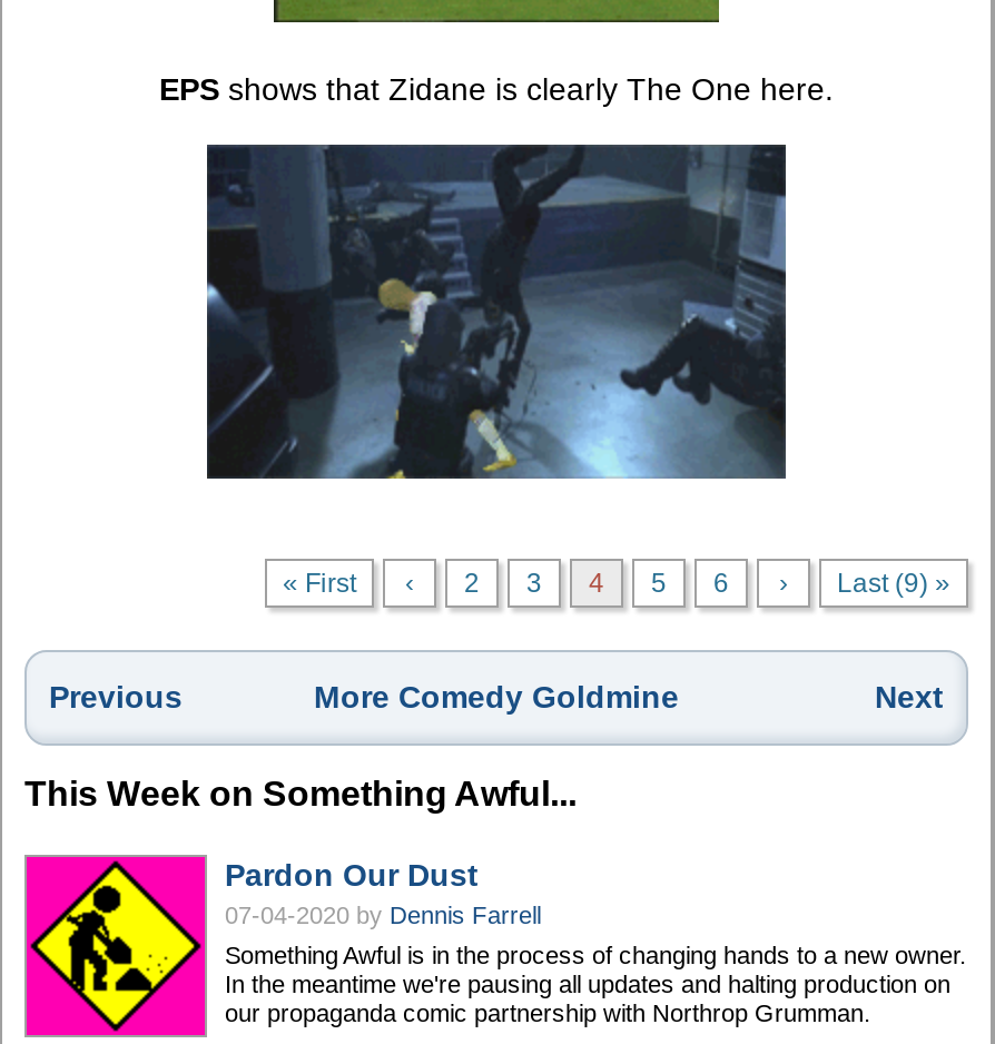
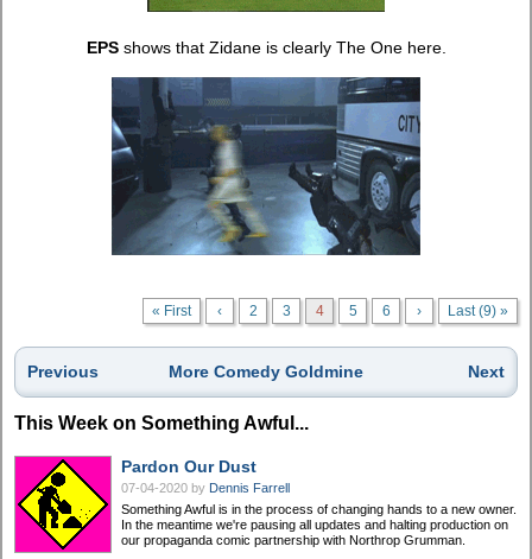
[205,142,788,481] [image] -> [110,76,422,256] [image]

